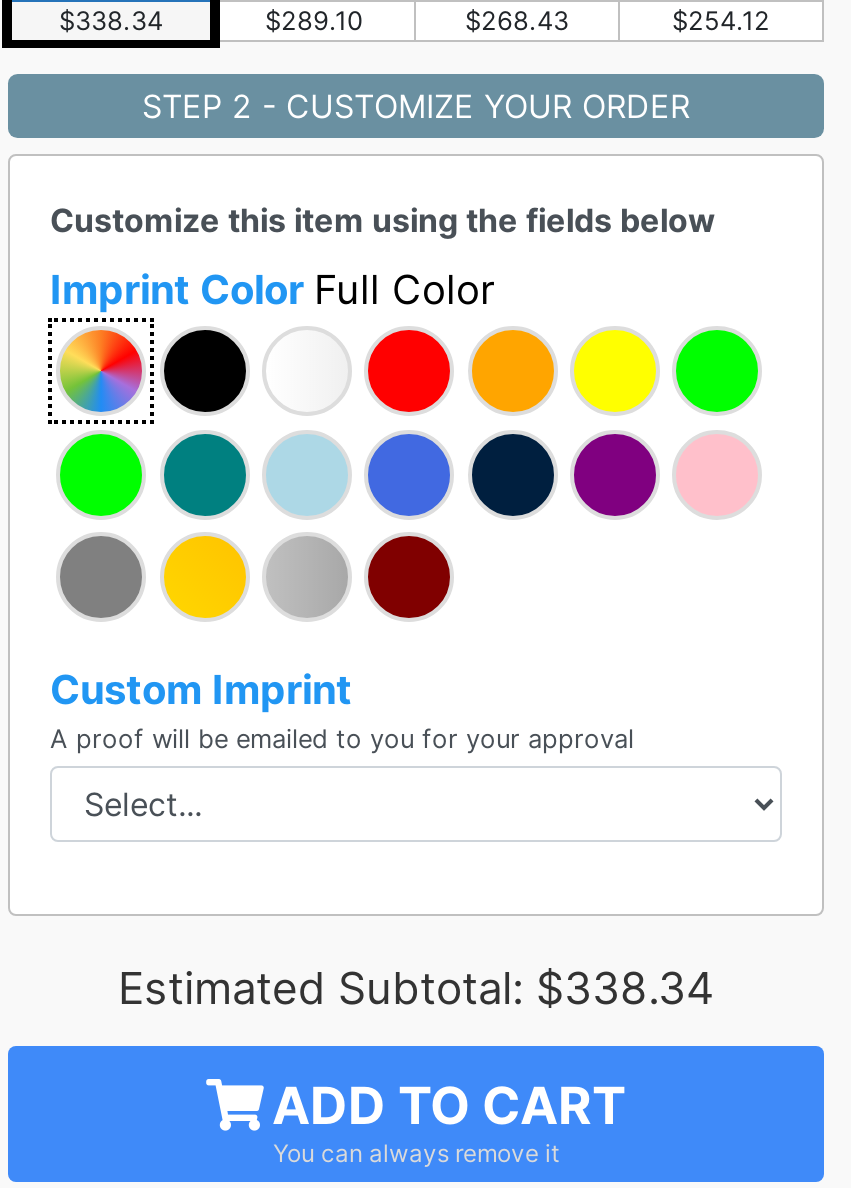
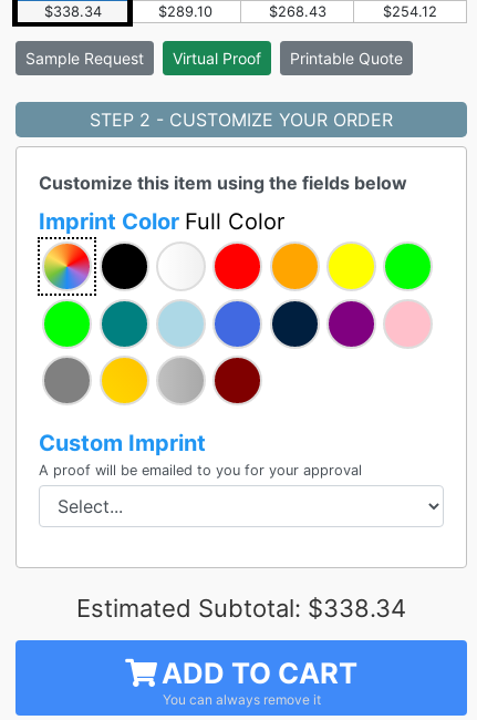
none -> [25,49,403,68] Sample Request | Virtual Proof | Printable Quote

